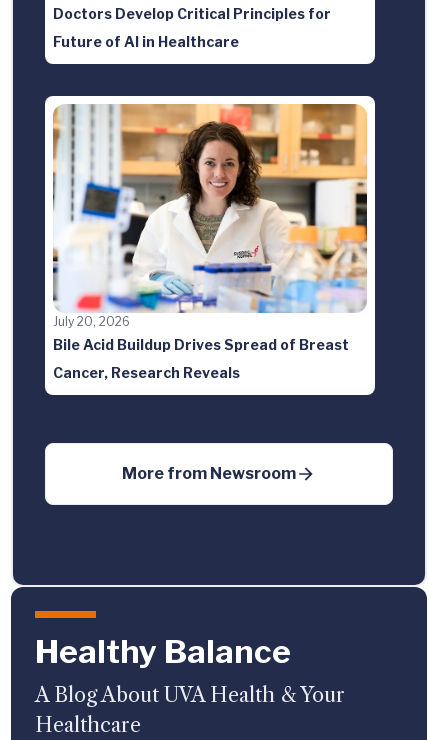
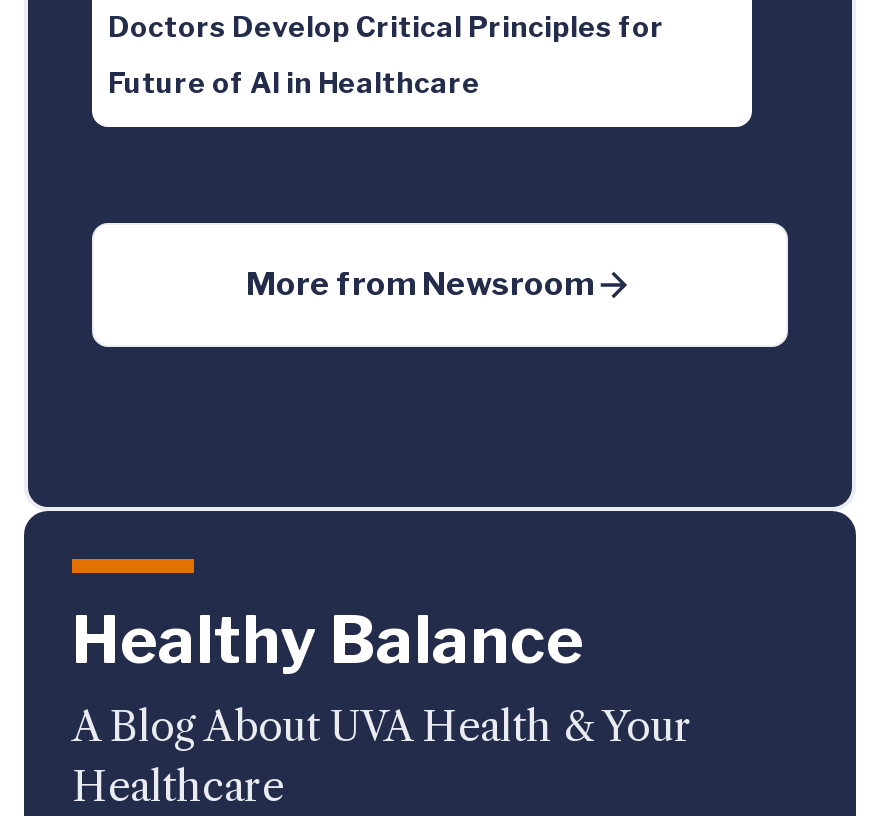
[45,95,375,381] [image] | July 20, 2026 | Bile Acid Buildup Drives Spread of Breast | Cancer, Research Reveals -> none

